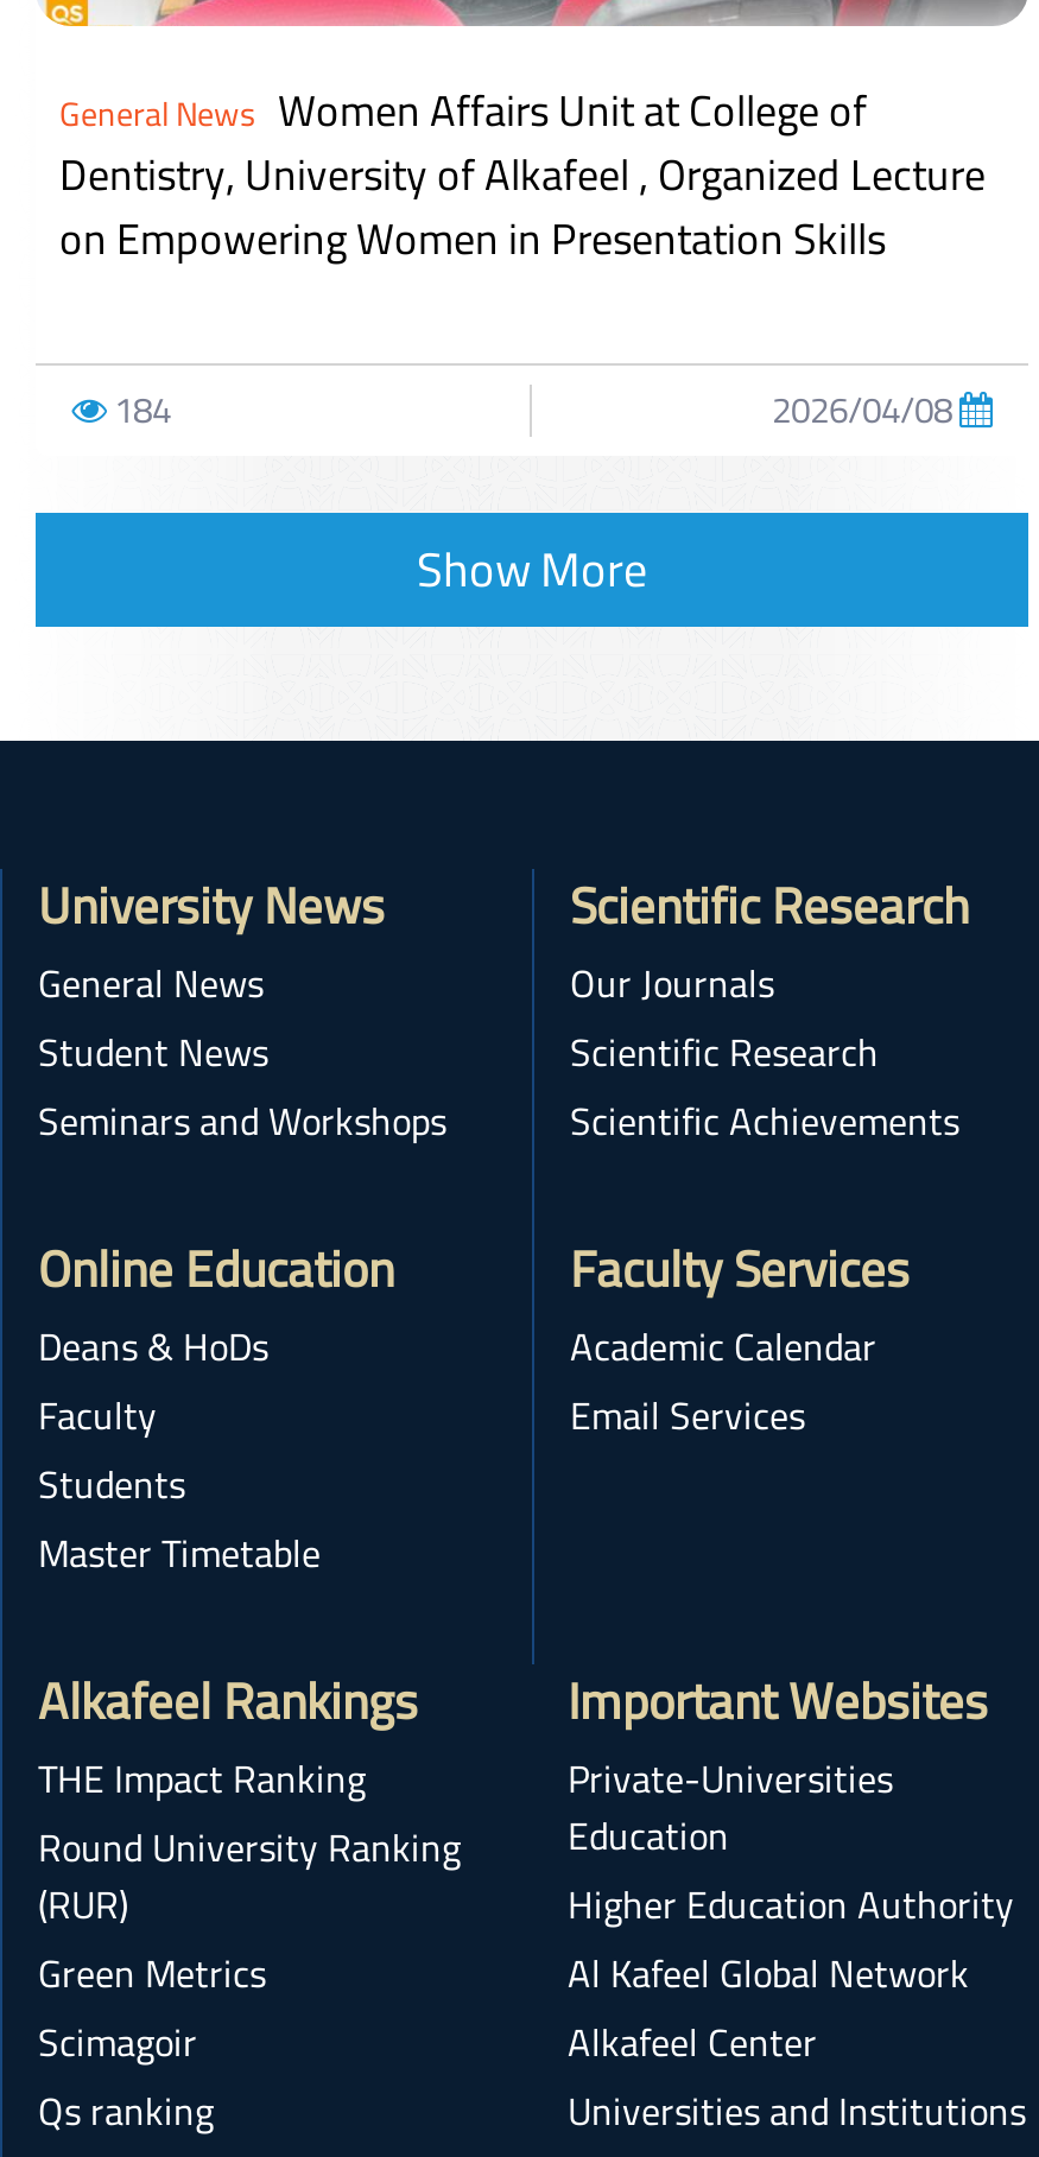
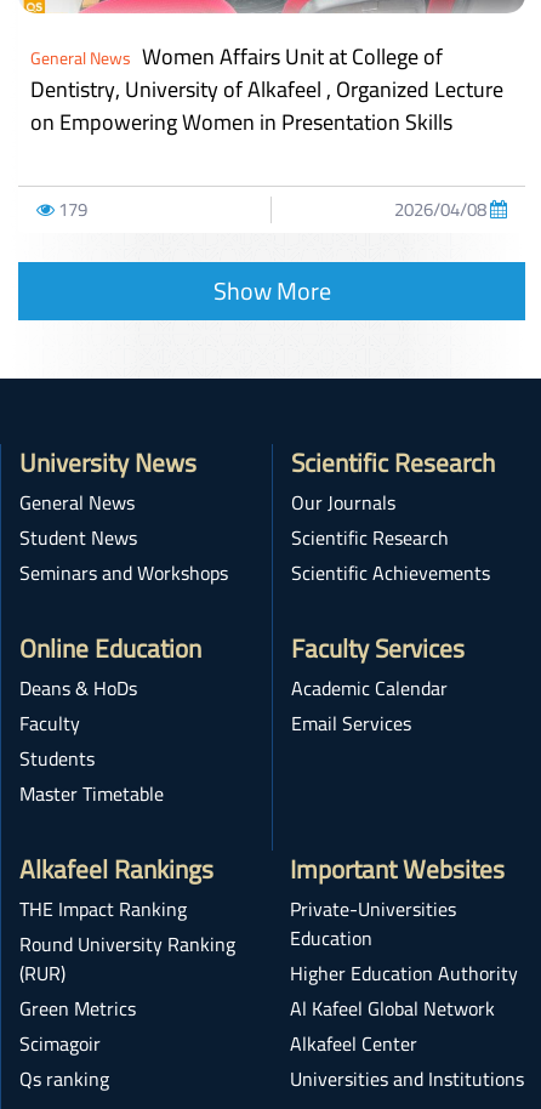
[114,375,171,444] 184 -> [58,192,87,227] 179

